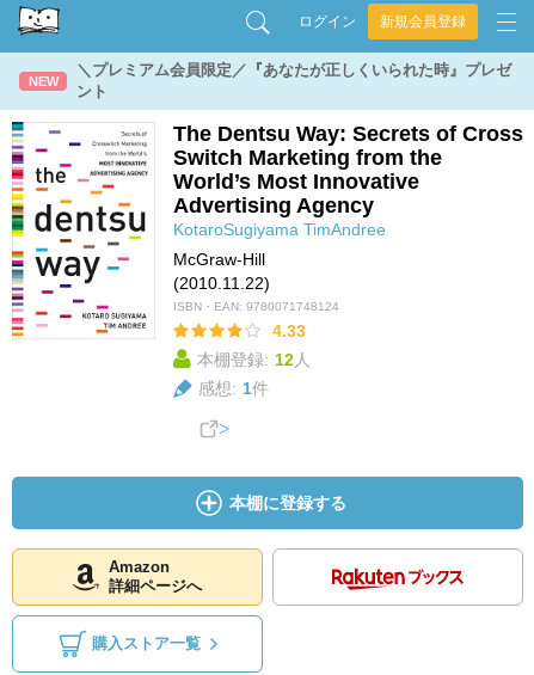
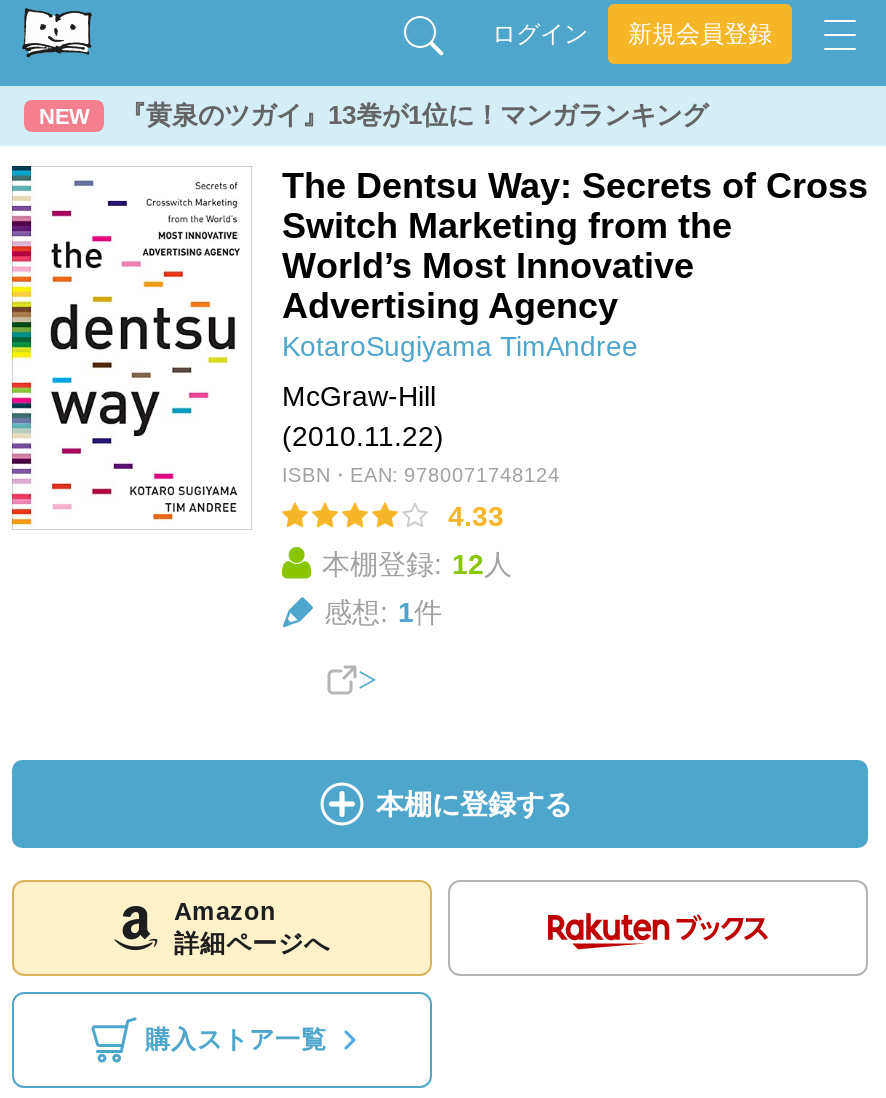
[76,61,511,100] ＼プレミアム会員限定／『あなたが正しくいられた時』プレゼ | ント -> [120,100,708,130] 『黄泉のツガイ』13巻が1位に！マンガランキング

